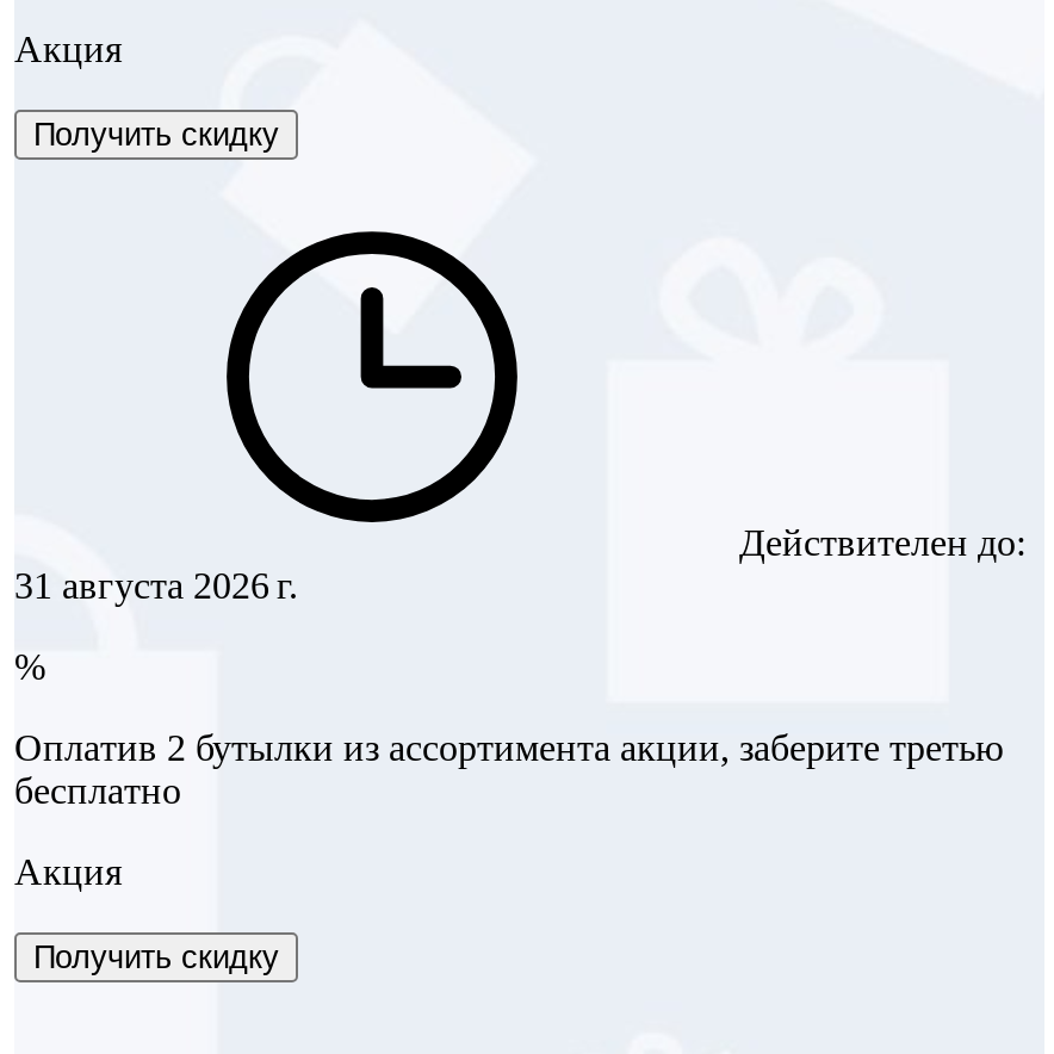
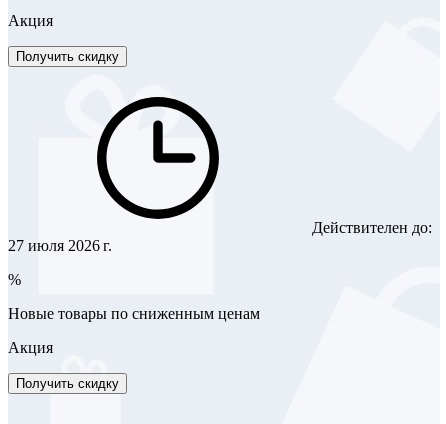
[14,565,298,605] 31 августа 2026 г. -> [8,237,112,254] 27 июля 2026 г.
[14,727,1004,811] Оплатив 2 бутылки из ассортимента акции, заберите третью | бесплатно -> [8,305,260,322] Новые товары по сниженным ценам

